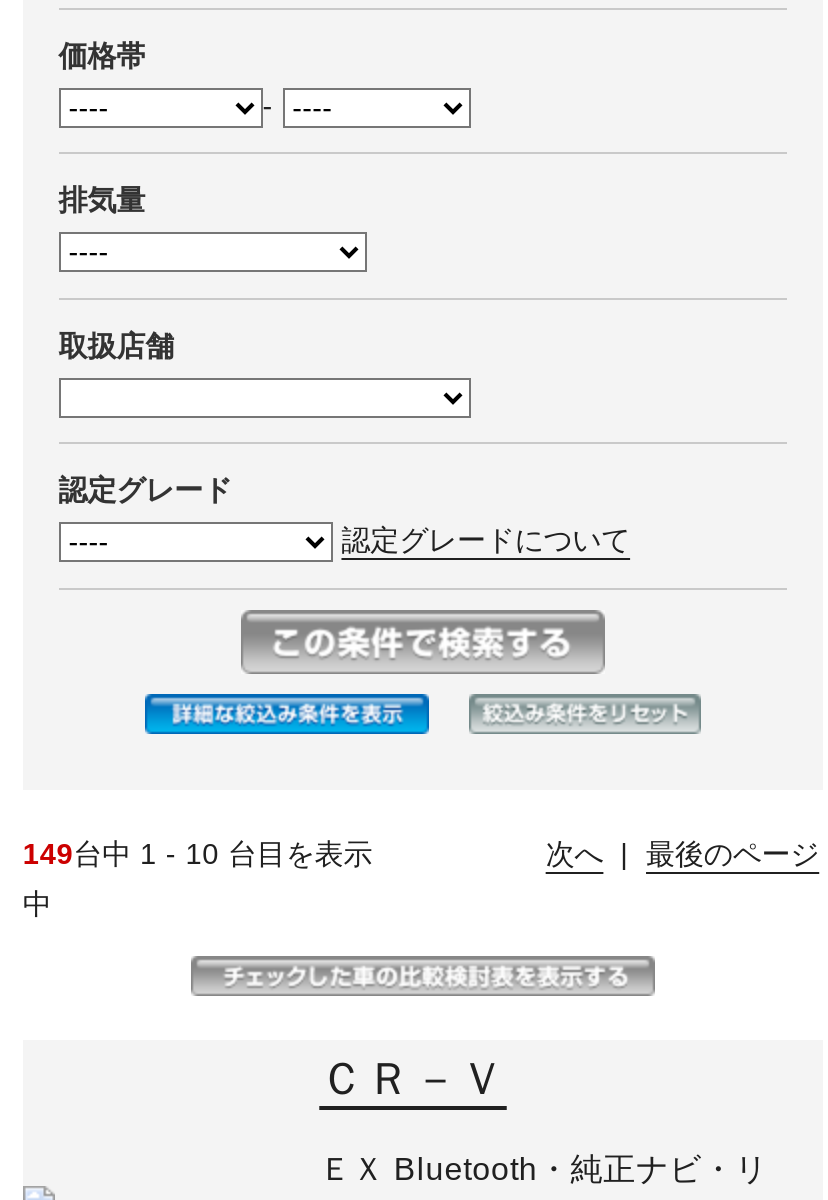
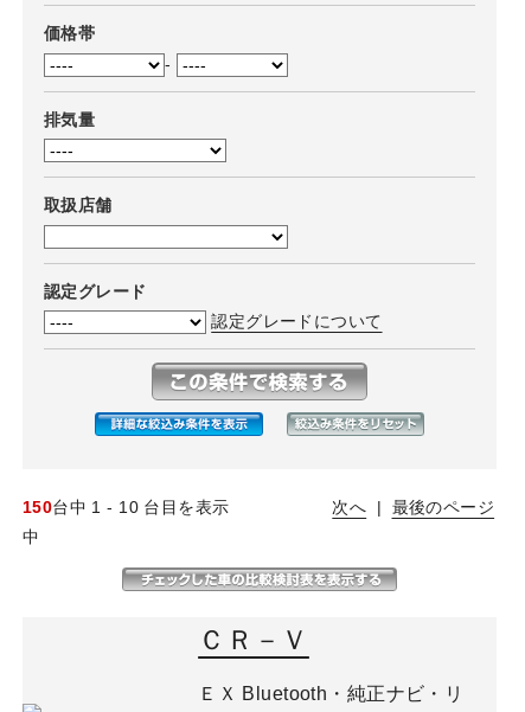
[23,837,372,869] 149台中 1 - 10 台目を表示 -> [22,497,229,516] 150台中 1 - 10 台目を表示

